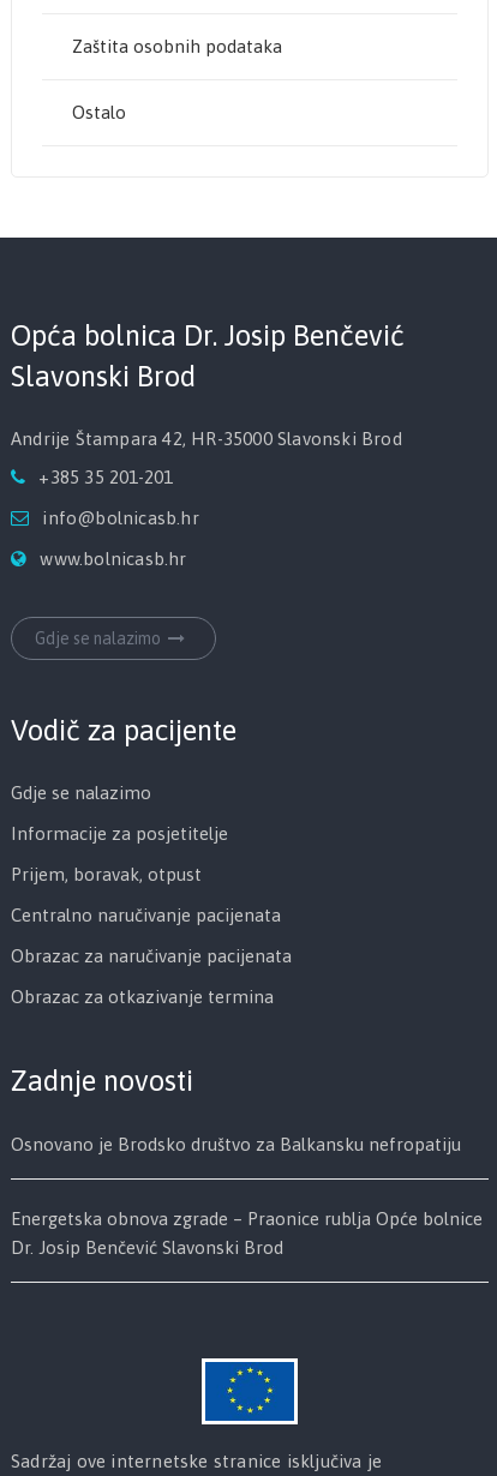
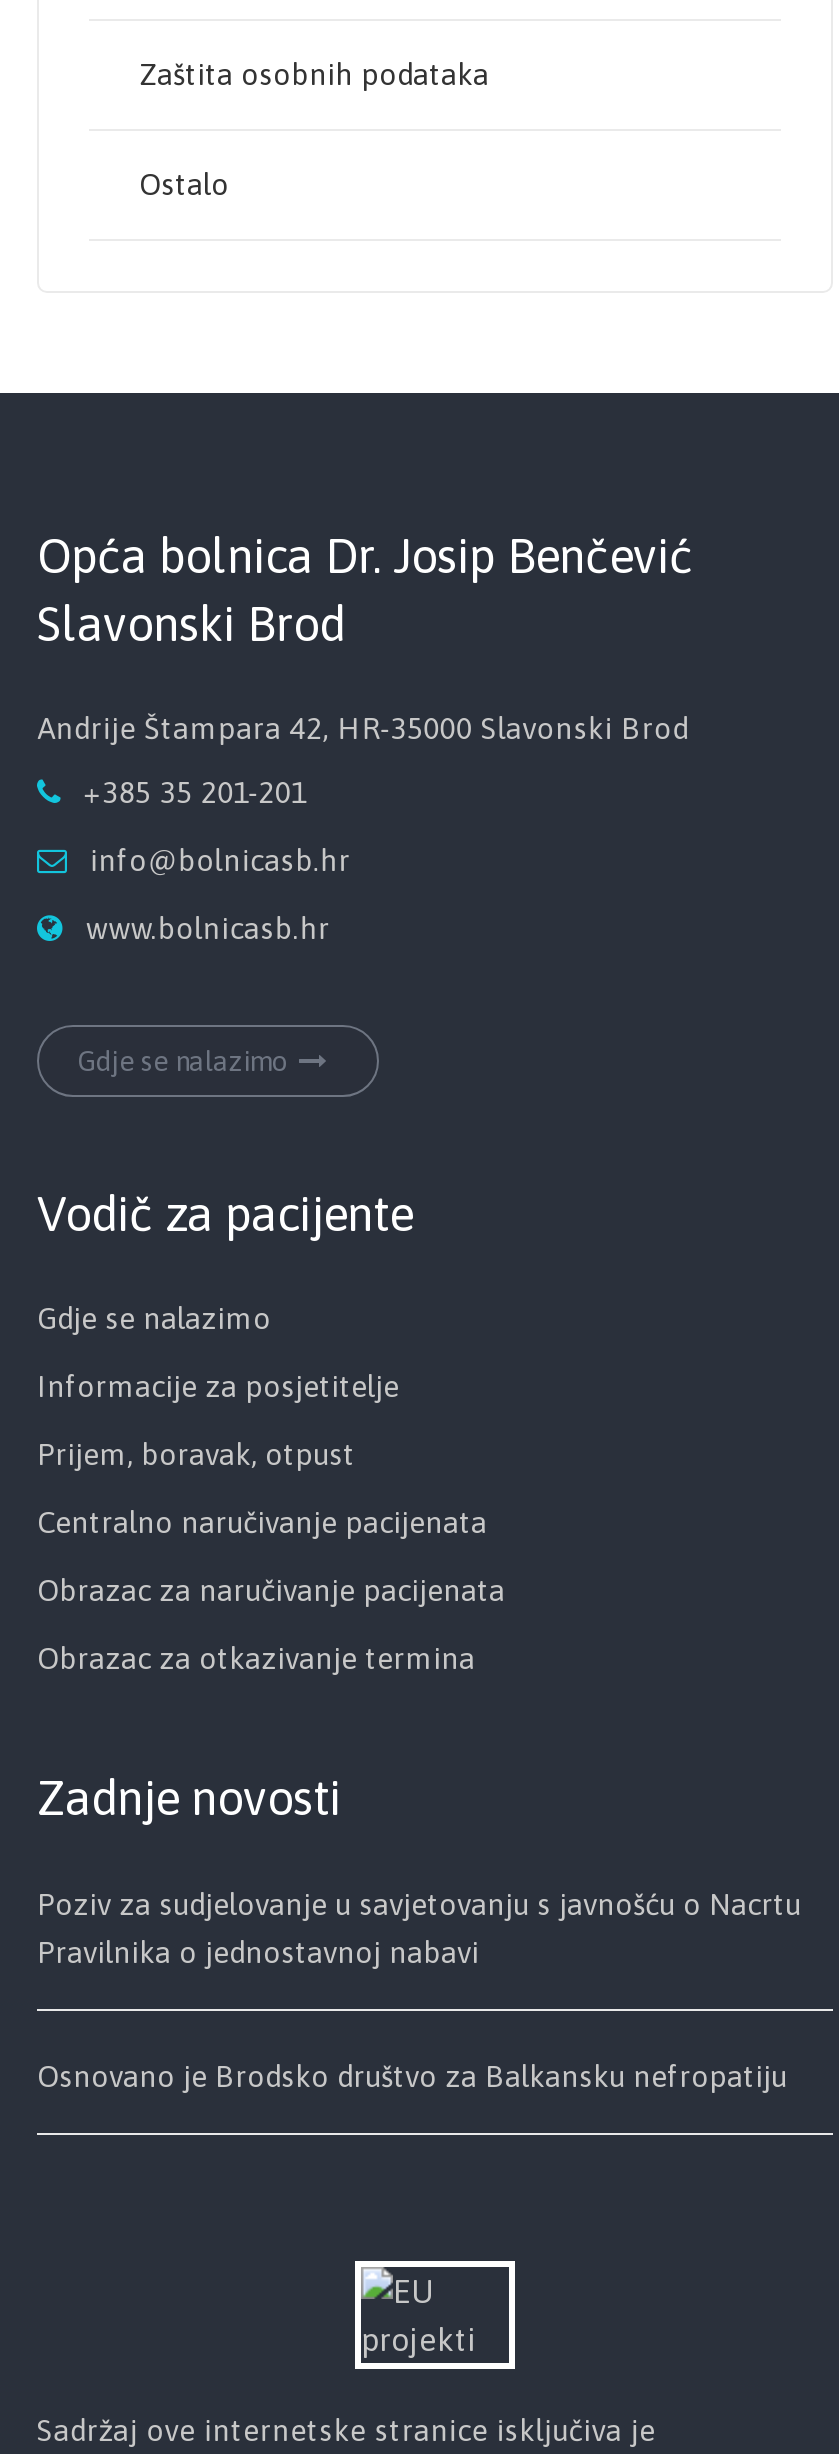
none -> [37,1887,801,1969] Poziv za sudjelovanje u savjetovanju s javnošću o Nacrtu | Pravilnika o jednostavnoj nabavi
moved [11,1134,461,1154] -> [37,2059,787,2093]: Osnovano je Brodsko društvo za Balkansku nefropatiju
[11,1208,483,1257] Energetska obnova zgrade – Praonice rublja Opće bolnice | Dr. Josip Benčević Slavonski Brod -> none
[204,1357,295,1422] [image] -> [359,2279,511,2369] [image]

